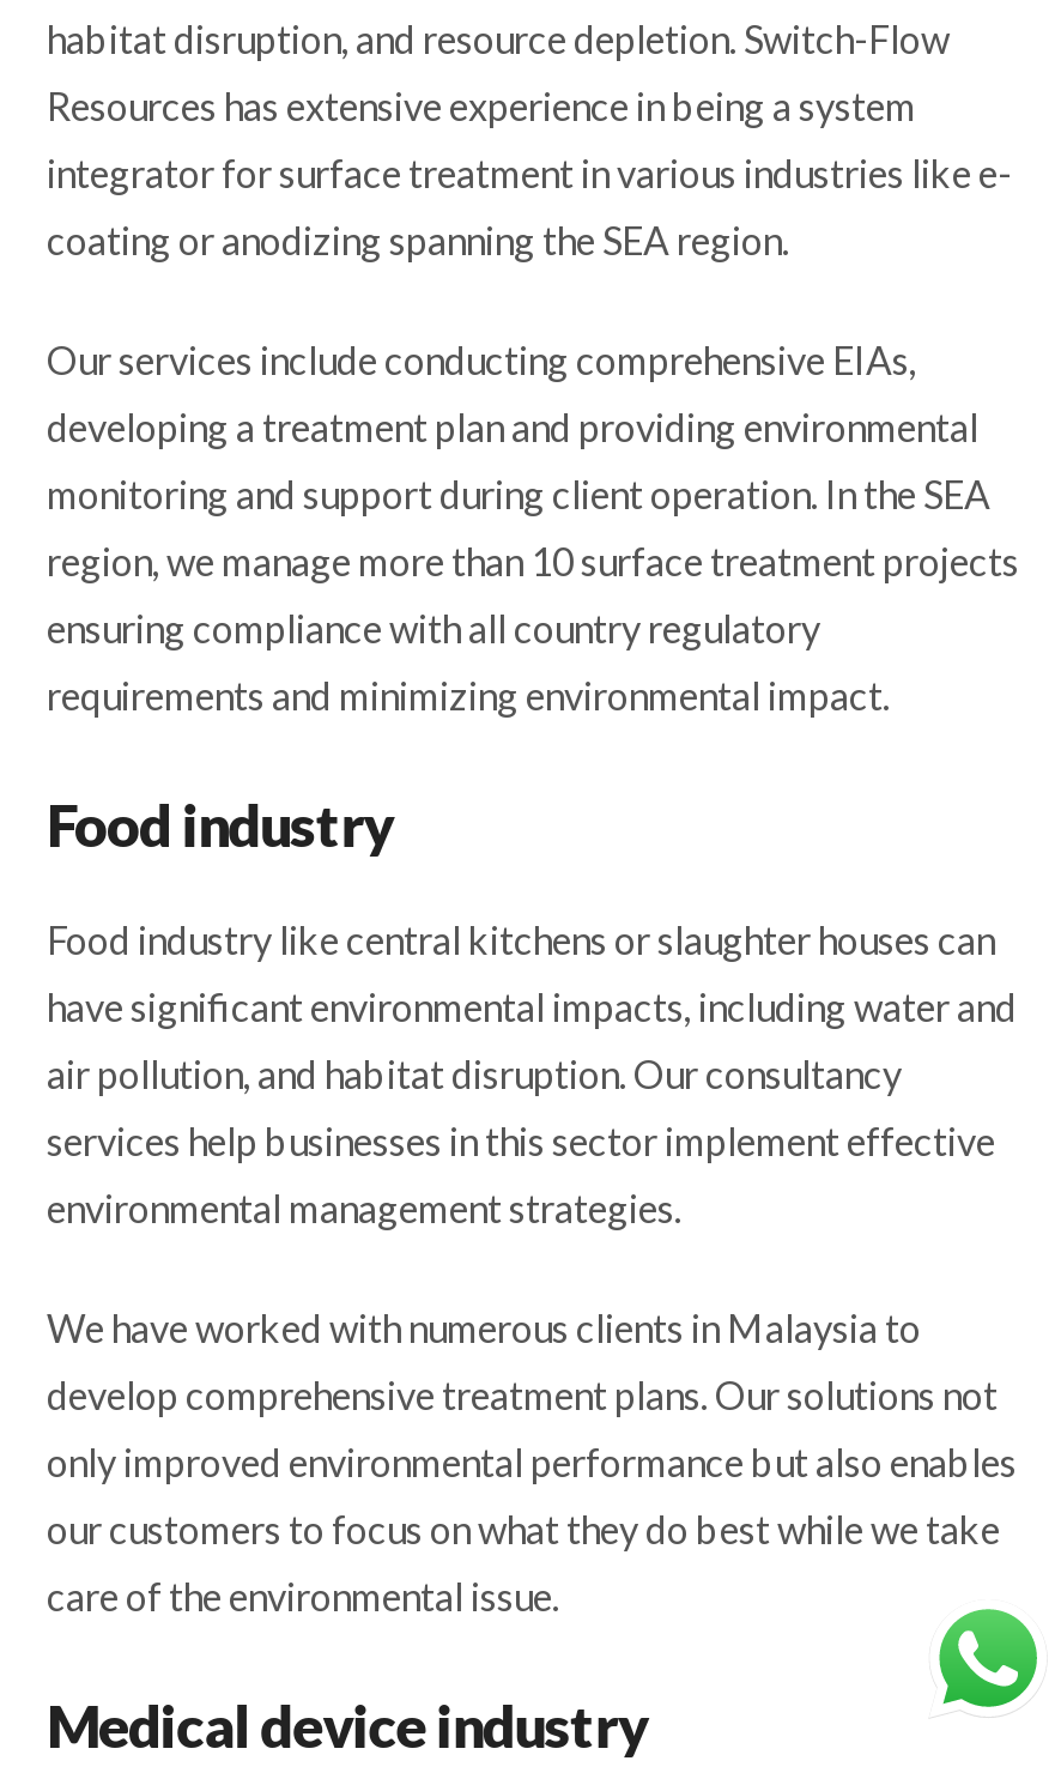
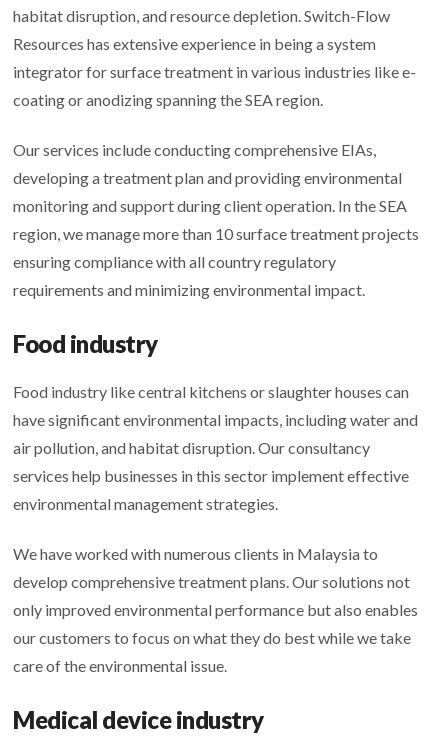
[938,1605,1041,1711] [image] -> none

